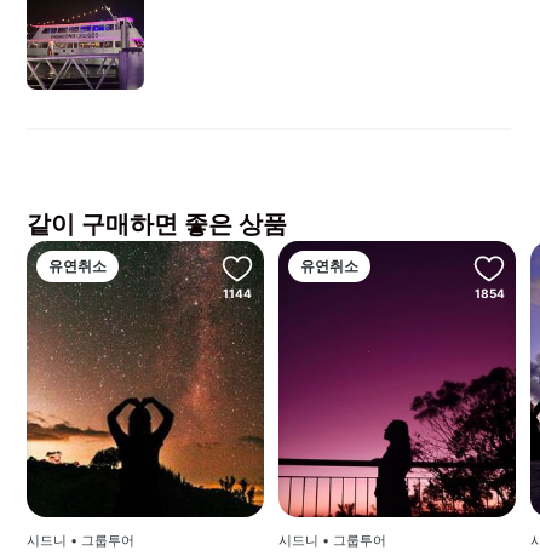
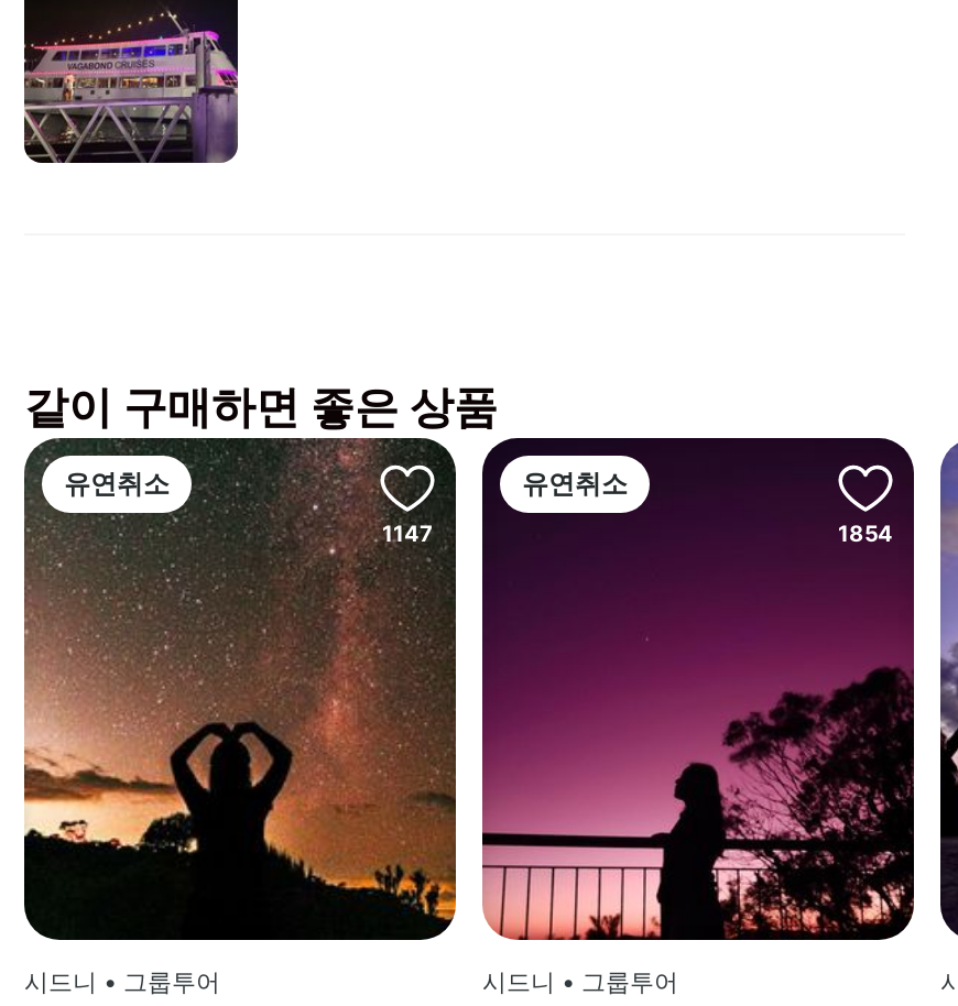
[223,286,252,301] 1144 -> [382,520,433,546] 1147

